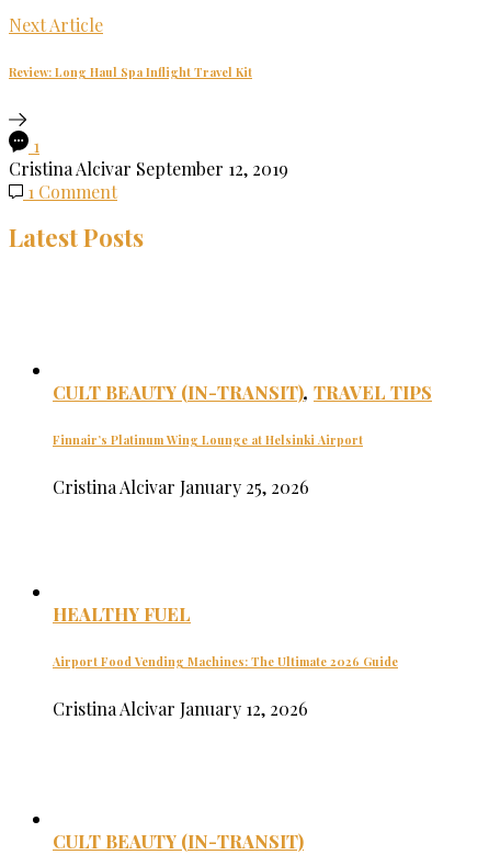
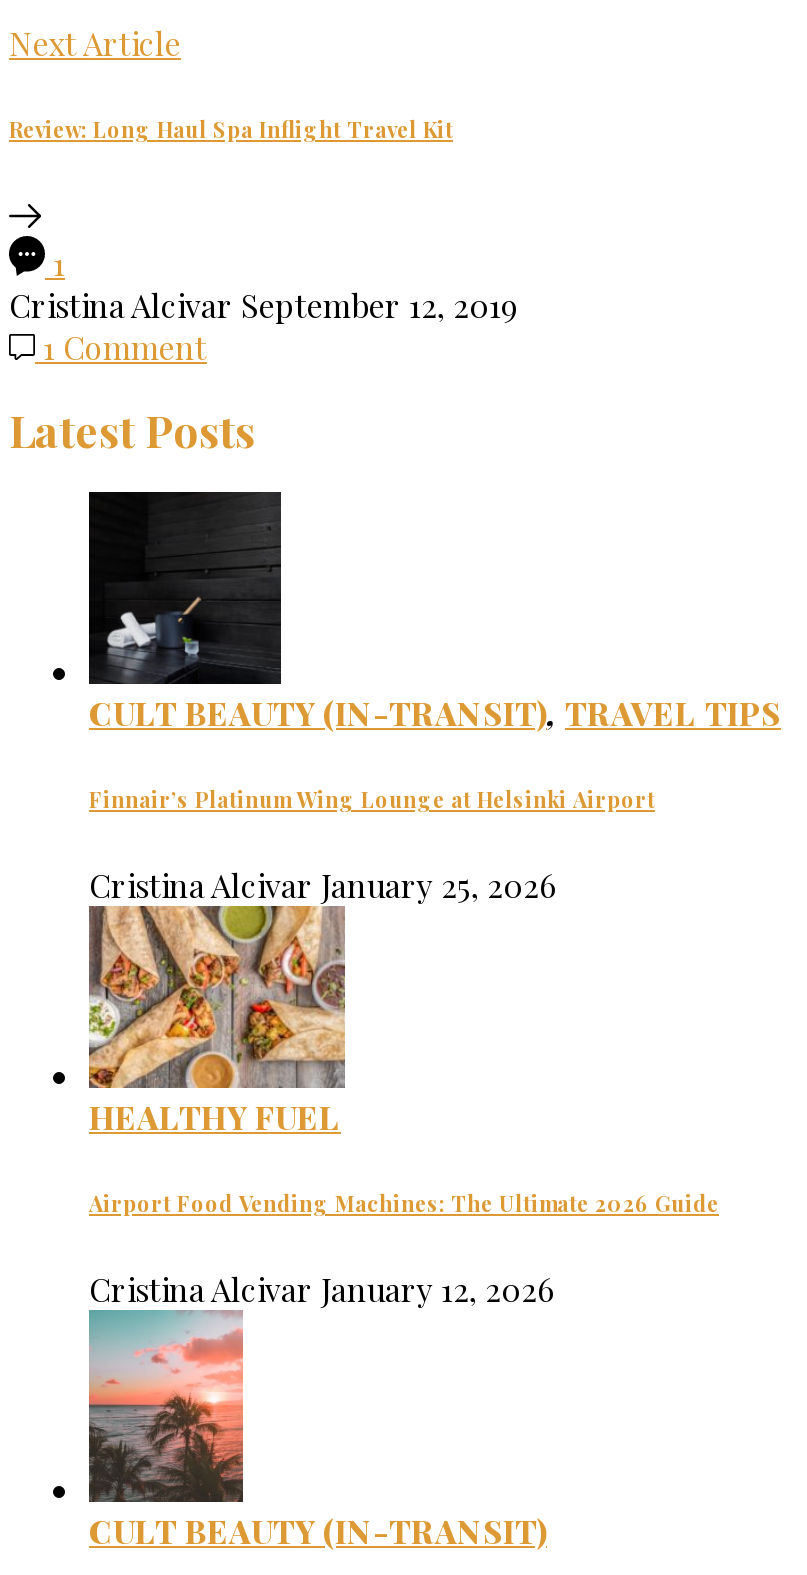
none -> [87,490,283,686] [image]
none -> [87,910,347,1090] [image]
none -> [87,1314,245,1504] [image]

